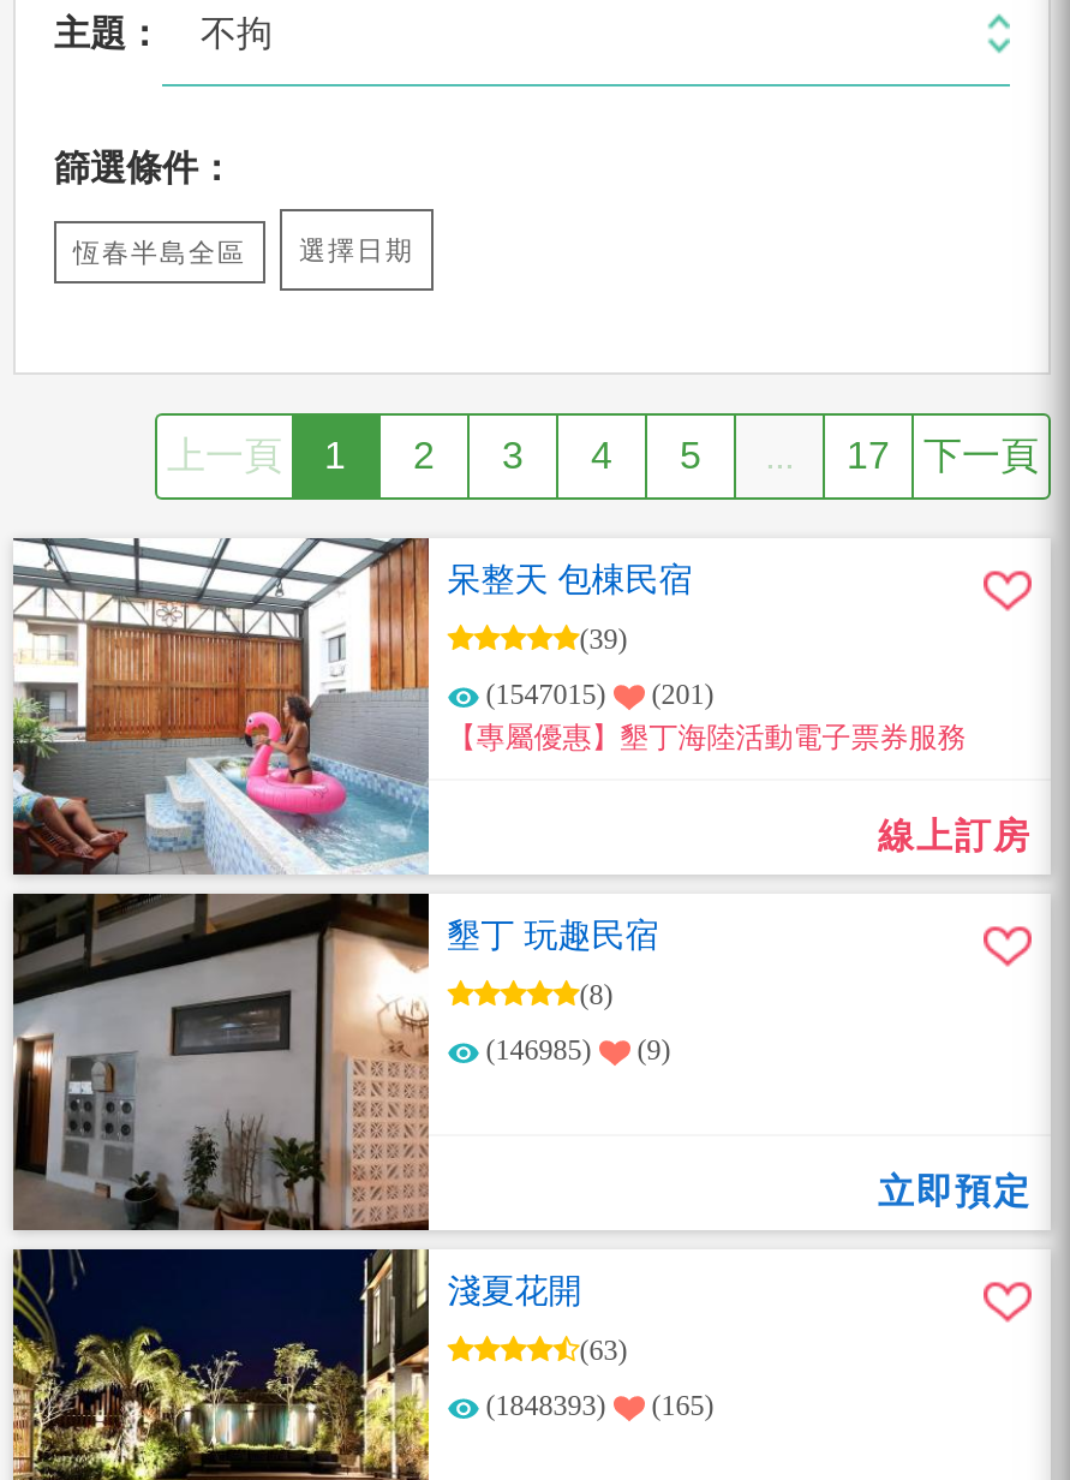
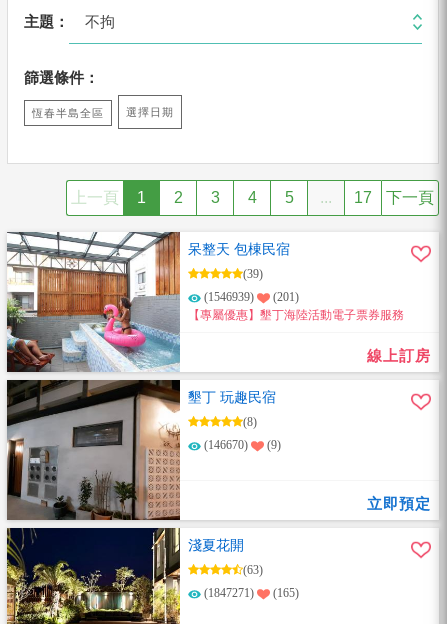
[486,678,714,711] (1547015) (201) -> [204,290,299,304] (1546939) (201)
[486,1033,671,1067] (146985) (9) -> [204,438,281,452] (146670) (9)
[486,1389,714,1423] (1848393) (165) -> [204,586,299,600] (1847271) (165)

